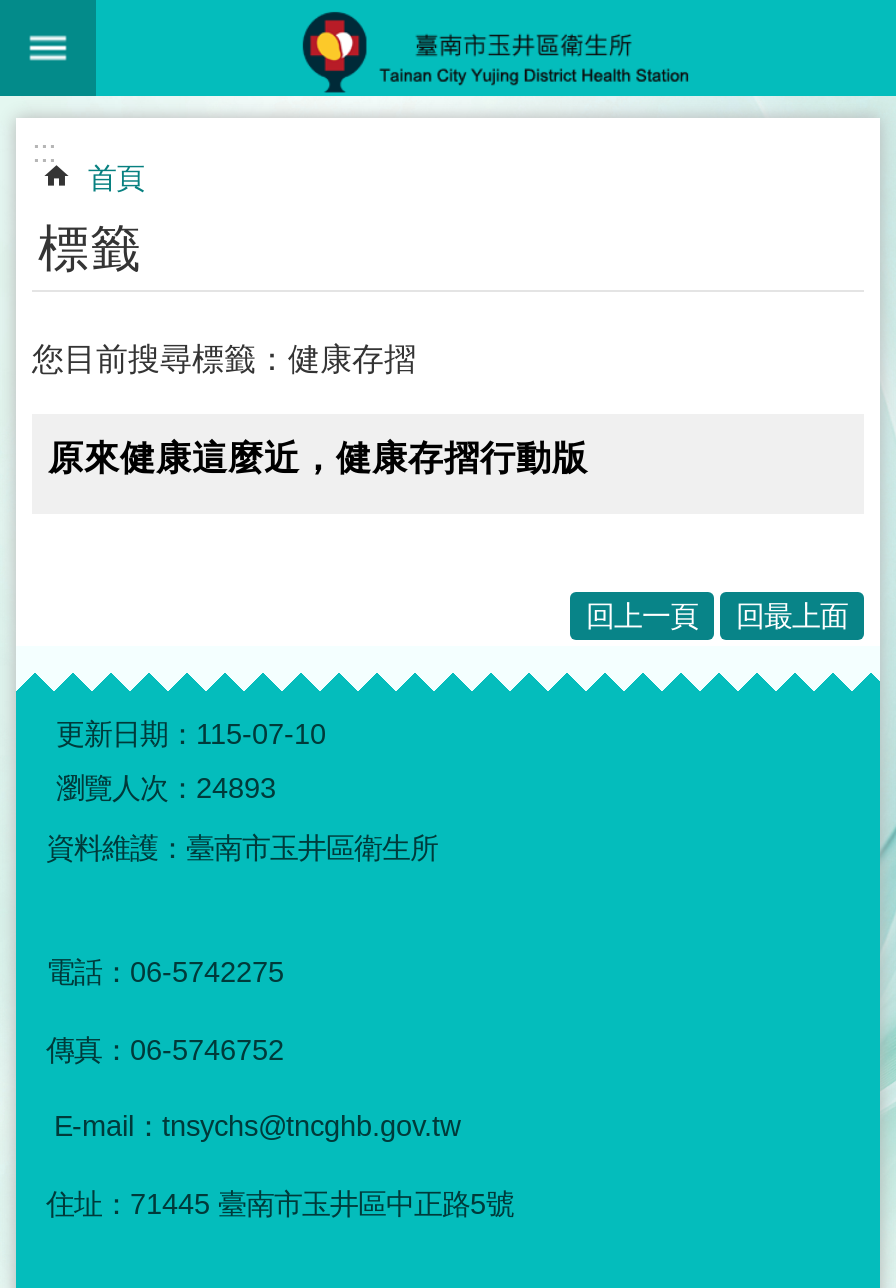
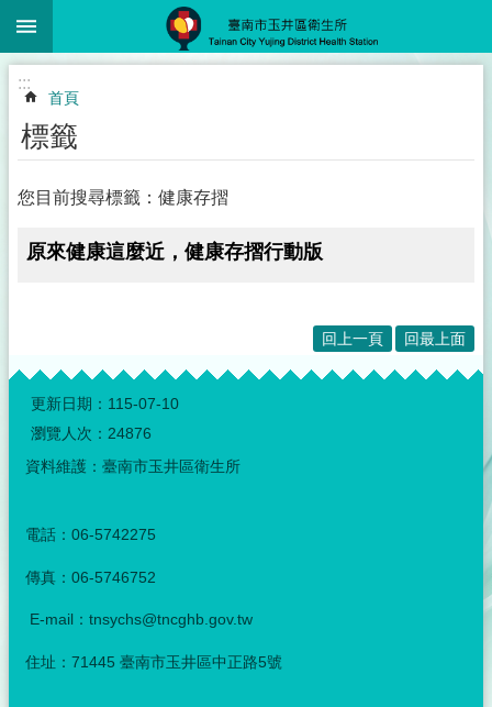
[56,772,276,804] 瀏覽人次：24893 -> [31,424,152,442] 瀏覽人次：24876

